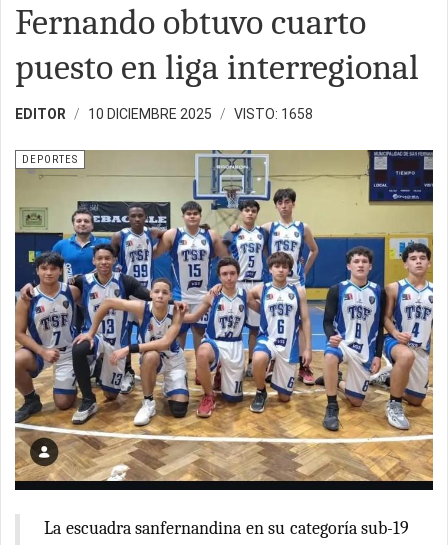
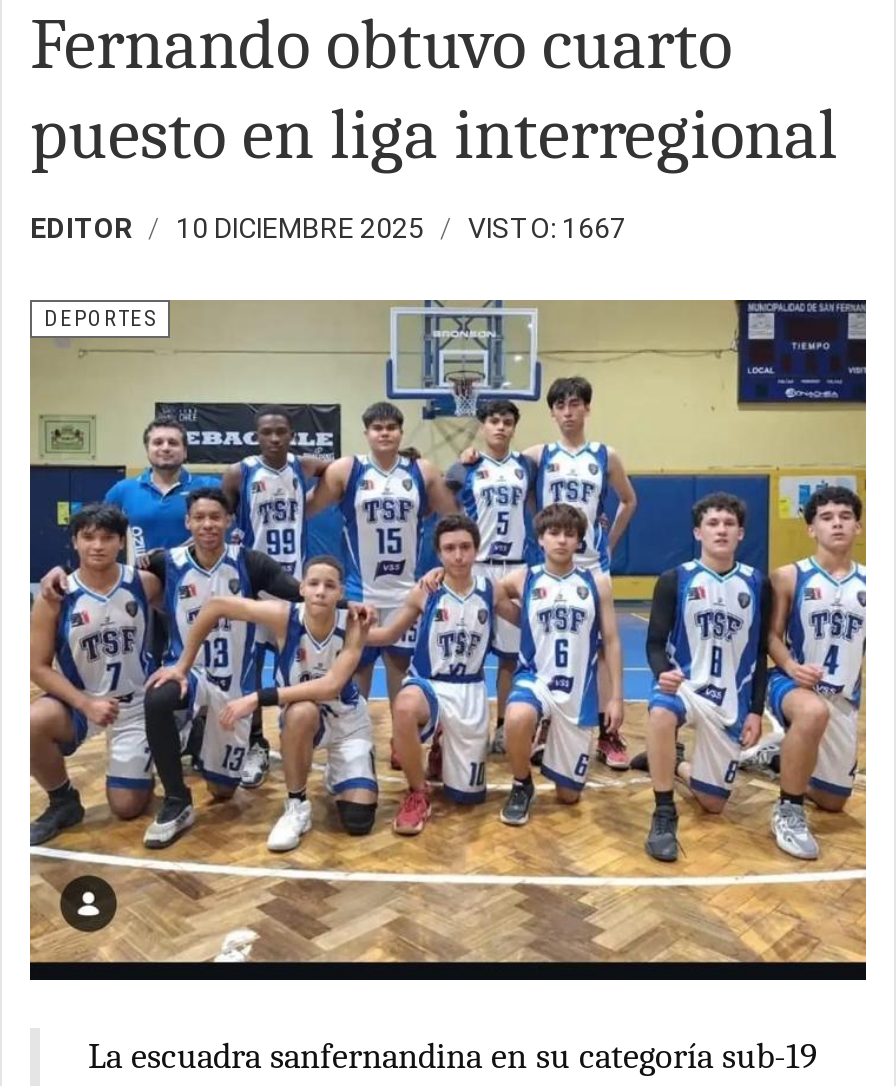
[15,106,313,122] EDITOR 10 DICIEMBRE 2025 VISTO: 1658 -> [30,212,626,244] EDITOR 10 DICIEMBRE 2025 VISTO: 1667

